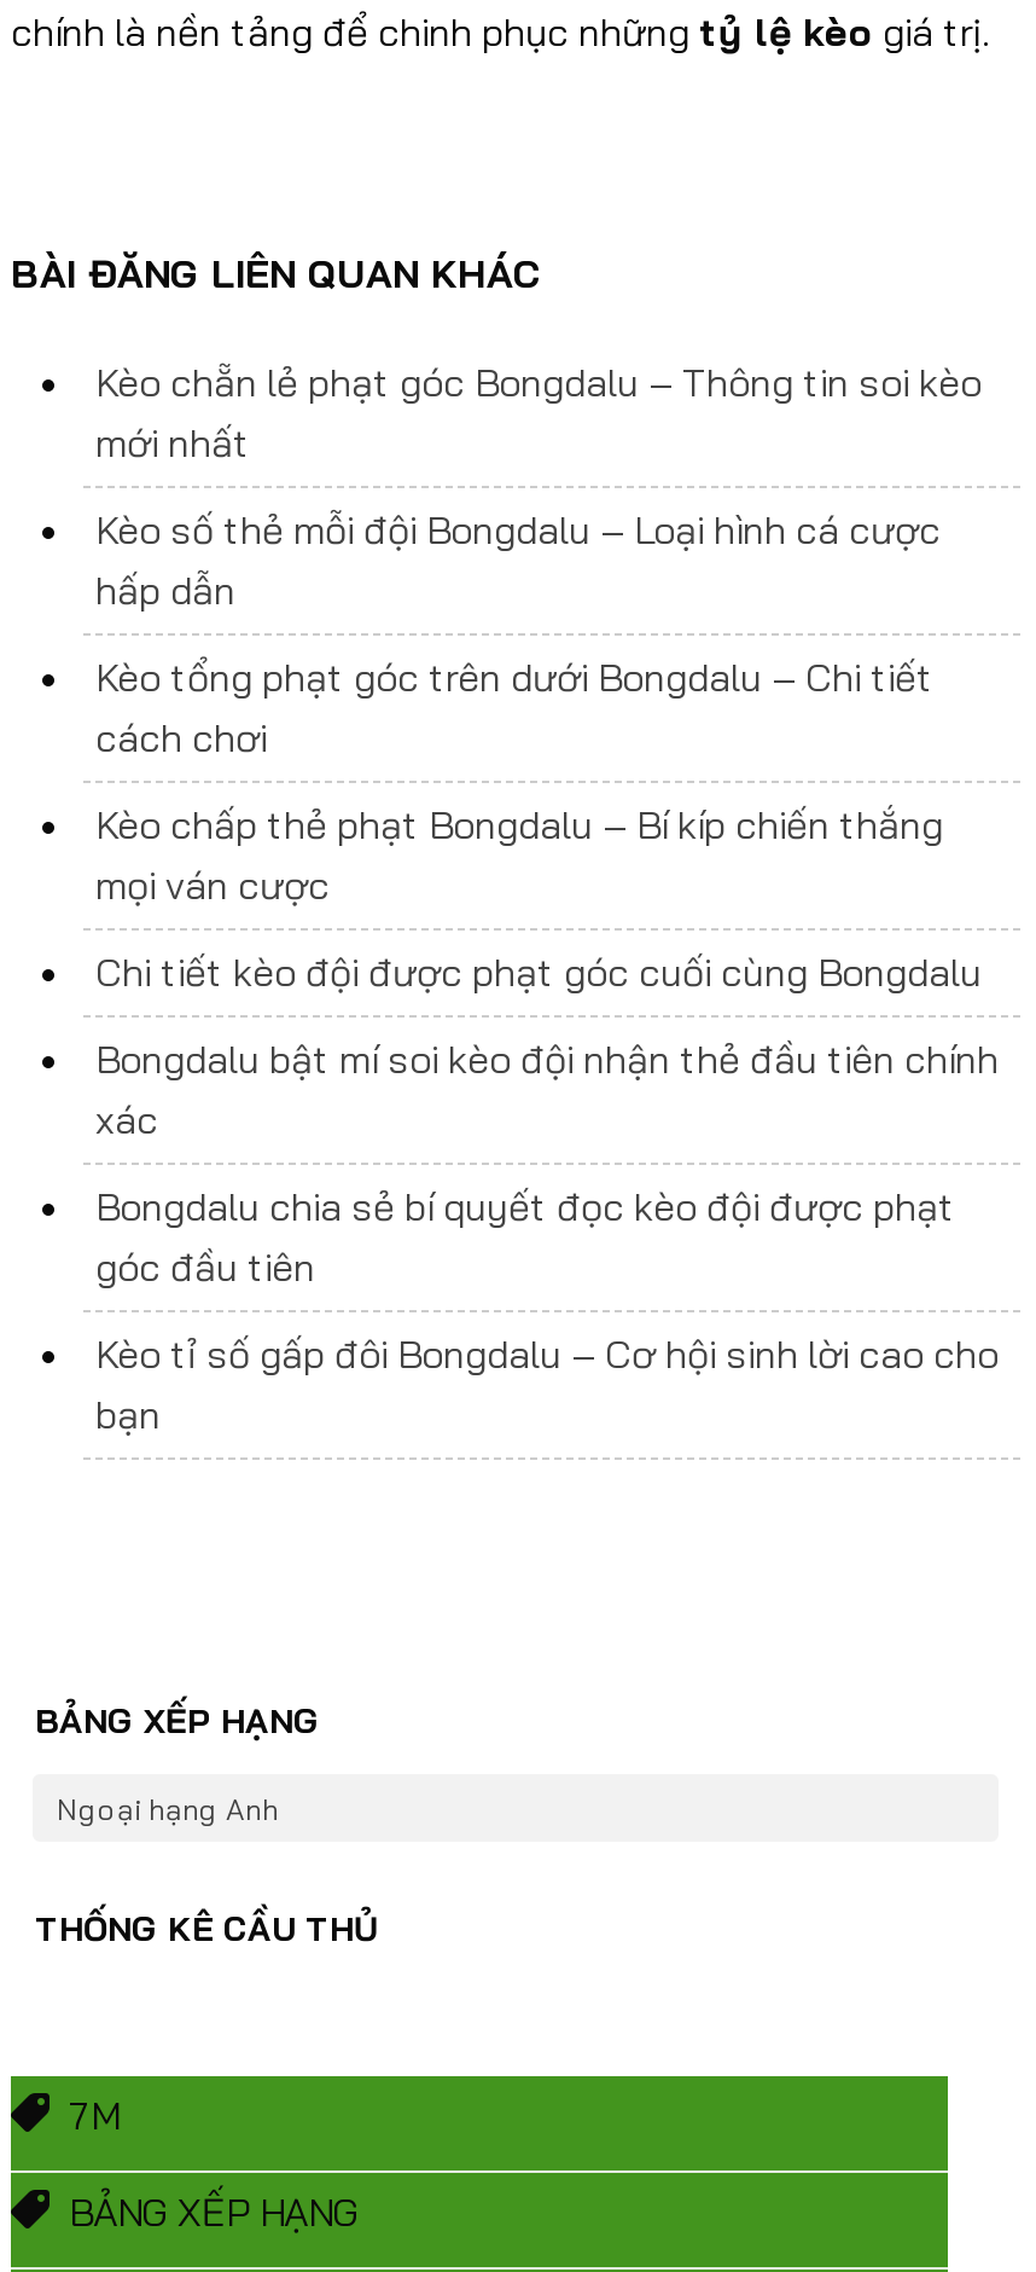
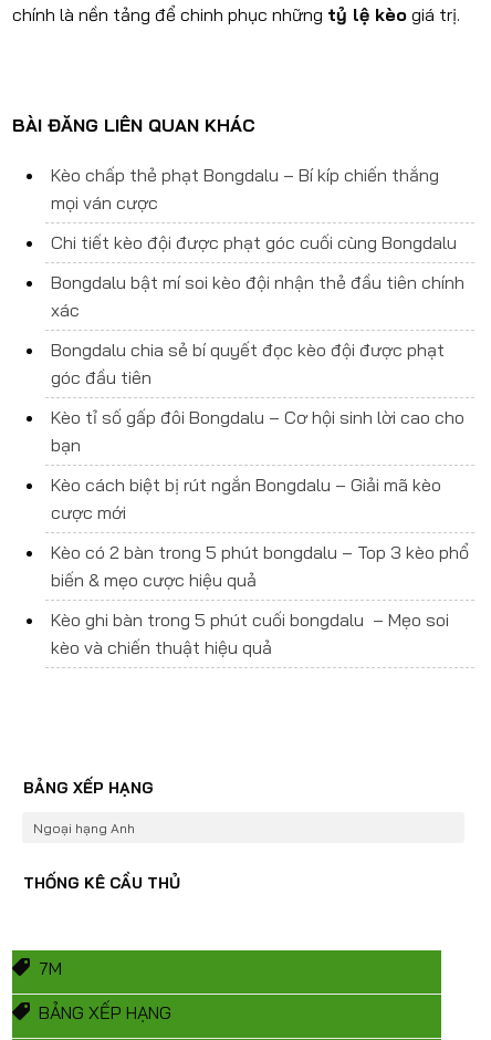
[95,357,982,761] Kèo chẵn lẻ phạt góc Bongdalu – Thông tin soi kèo | mới nhất | Kèo số thẻ mỗi đội Bongdalu – Loại hình cá cược | hấp dẫn | Kèo tổng phạt góc trên dưới Bongdalu – Chi tiết | cách chơi -> none
moved [95,799,999,1437] -> [51,163,464,455]: Kèo chấp thẻ phạt Bongdalu – Bí kíp chiến thắng | mọi ván cược | Chi tiết kèo đội được phạt góc cuối cùng Bongdalu | ... | Kèo tỉ số gấp đôi Bongdalu – Cơ hội sinh lời cao cho | bạn
none -> [51,473,469,658] Kèo cách biệt bị rút ngắn Bongdalu – Giải mã kèo | cược mới | Kèo có 2 bàn trong 5 phút bongdalu – Top 3 kèo phổ | biến & mẹo cược hiệu quả | Kèo ghi bàn trong 5 phút cuối bongdalu – Mẹo soi | kèo và chiến thuật hiệu quả

